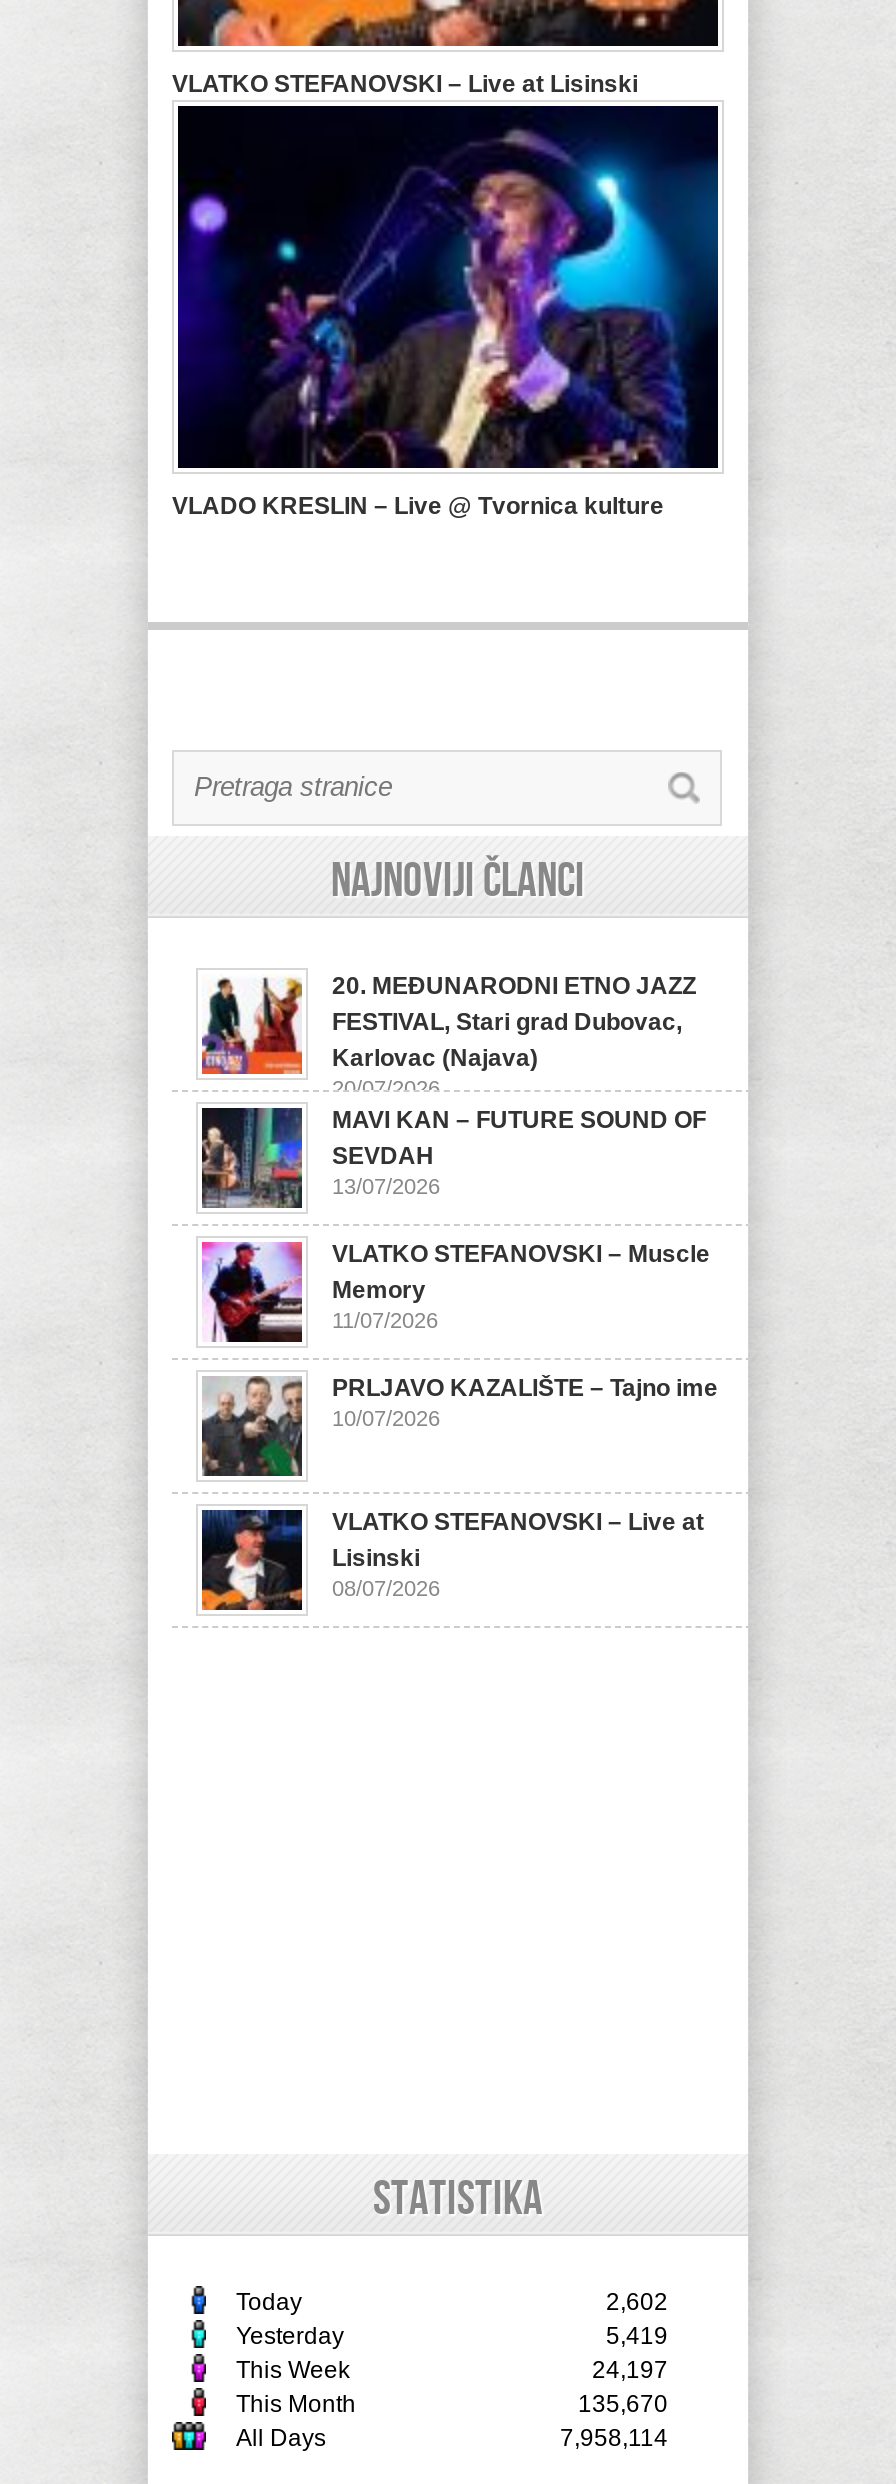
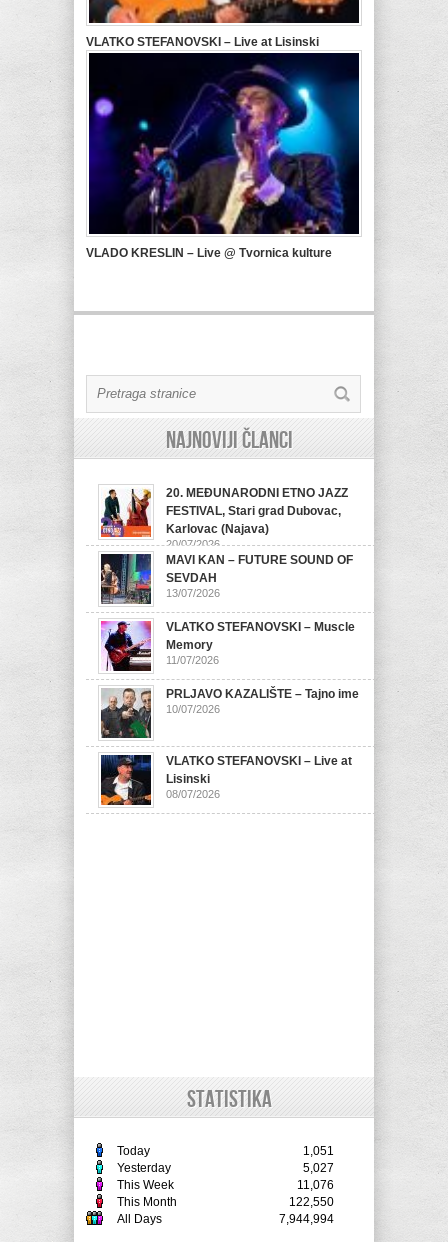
[606,2288,668,2316] 2,602 -> [303,1144,334,1158] 1,051
[606,2322,668,2350] 5,419 -> [303,1161,334,1175] 5,027
[592,2356,668,2384] 24,197 -> [297,1178,334,1192] 11,076
[578,2390,668,2418] 135,670 -> [289,1195,334,1209] 122,550
[560,2424,668,2452] 7,958,114 -> [279,1212,334,1226] 7,944,994

